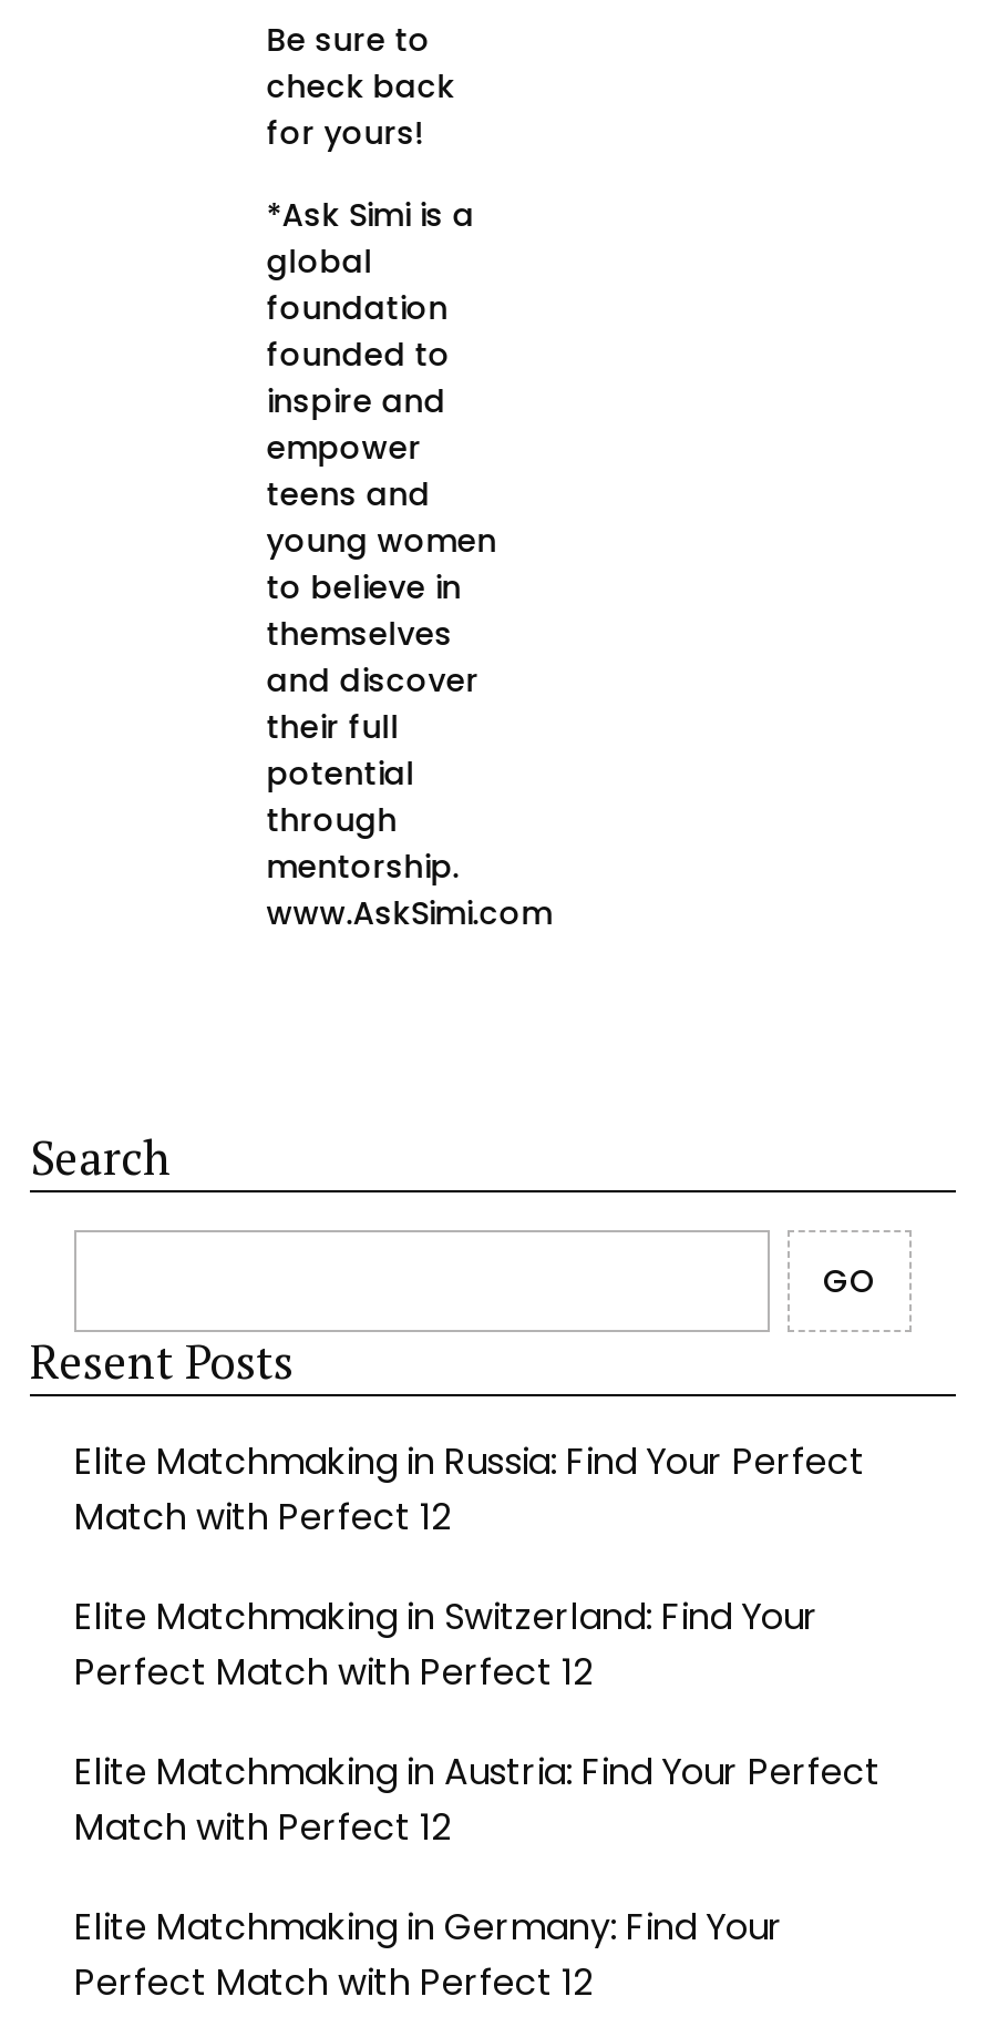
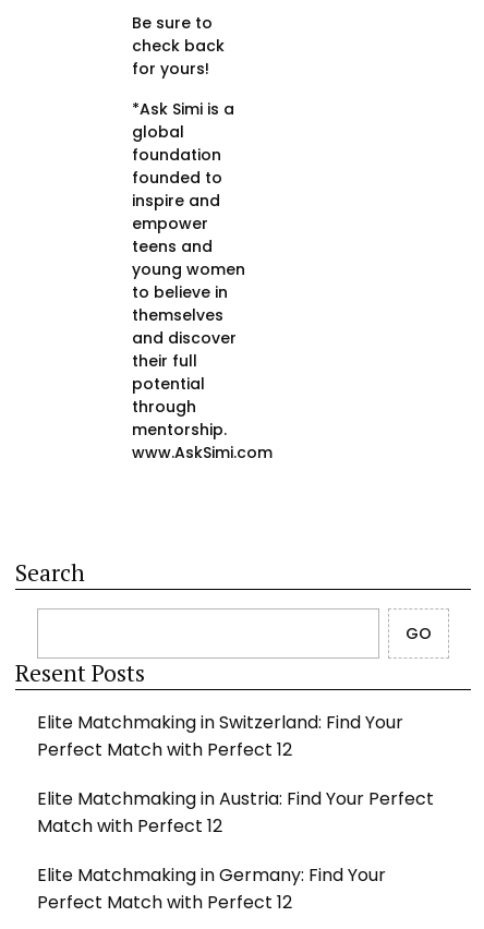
[74,1436,865,1542] Elite Matchmaking in Russia: Find Your Perfect | Match with Perfect 12 -> none

